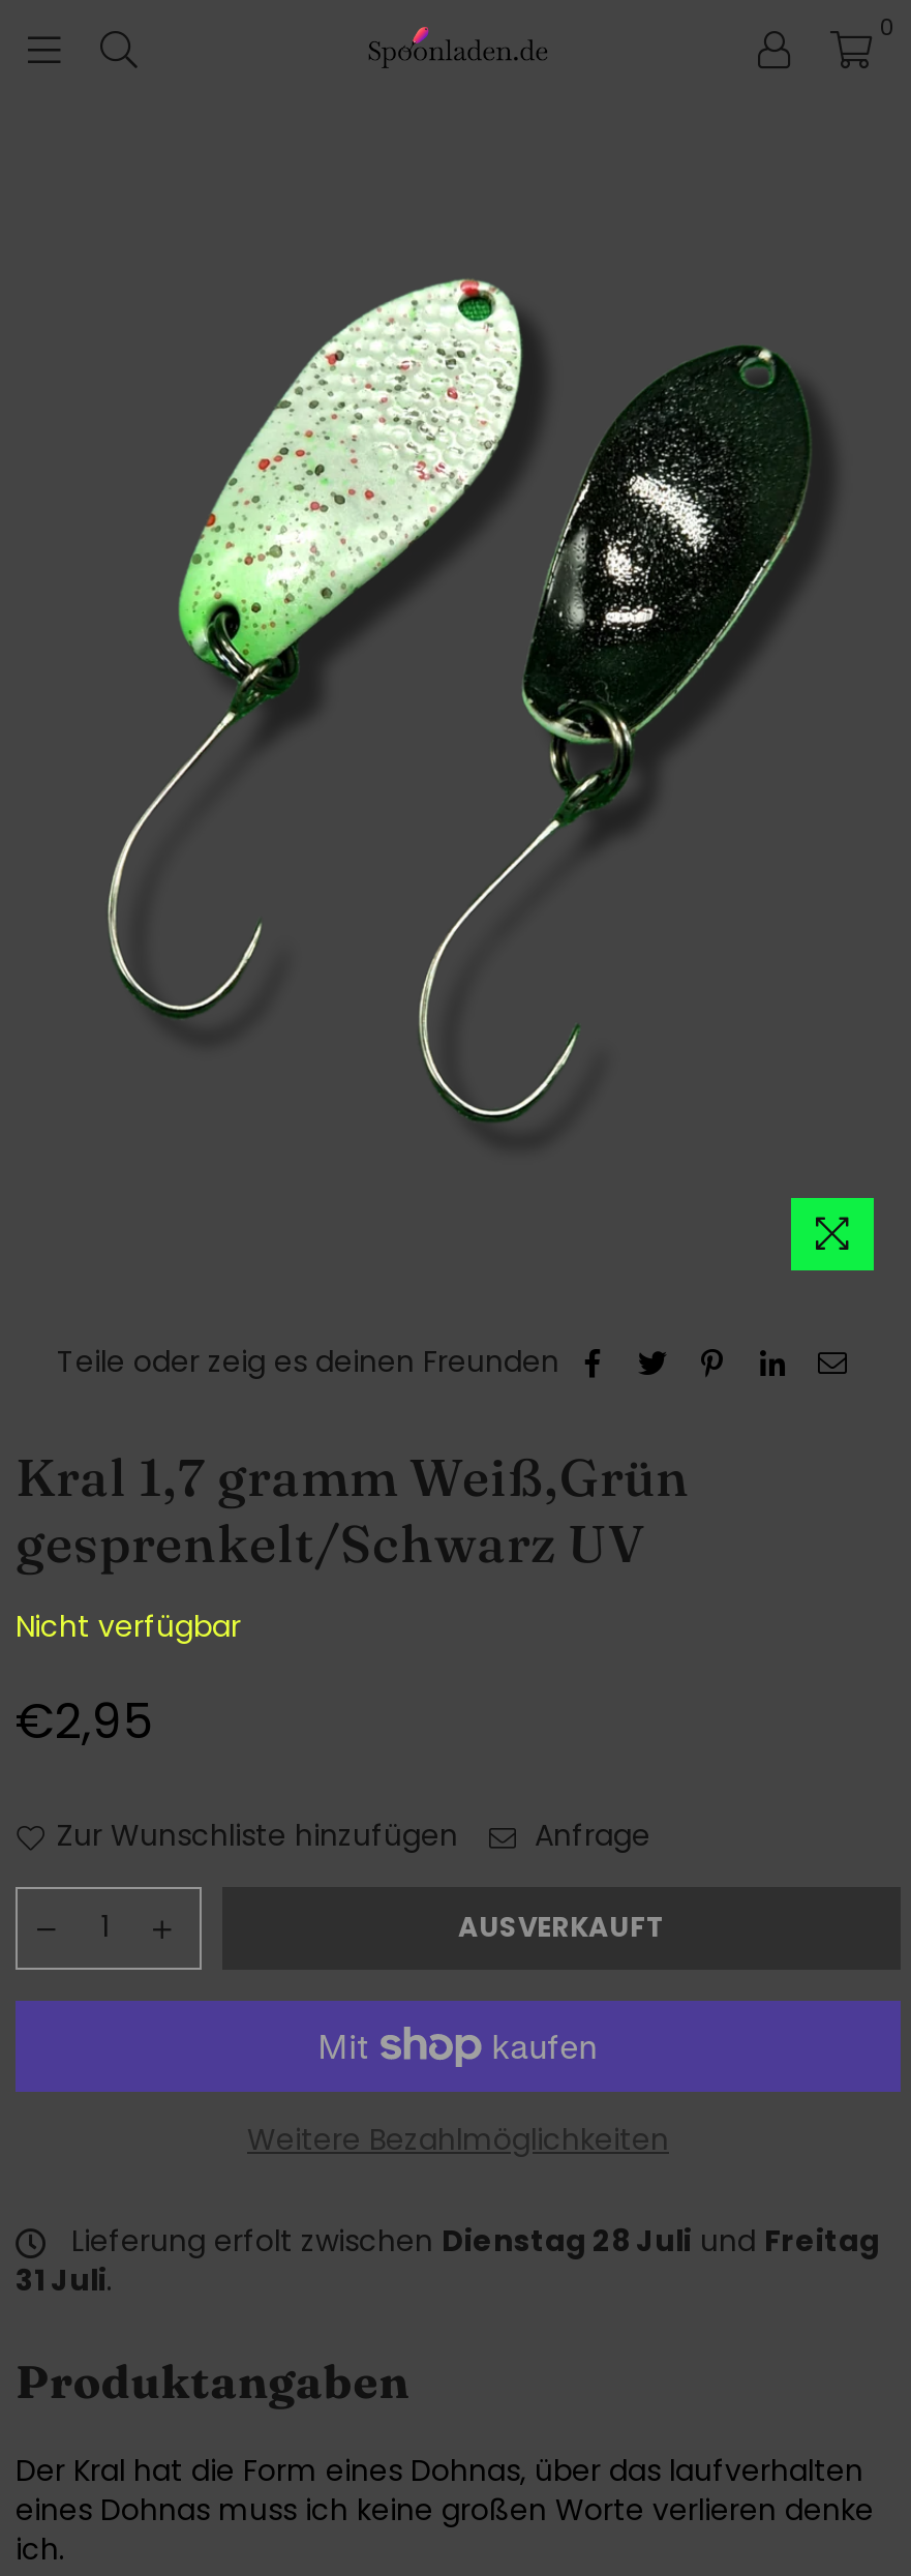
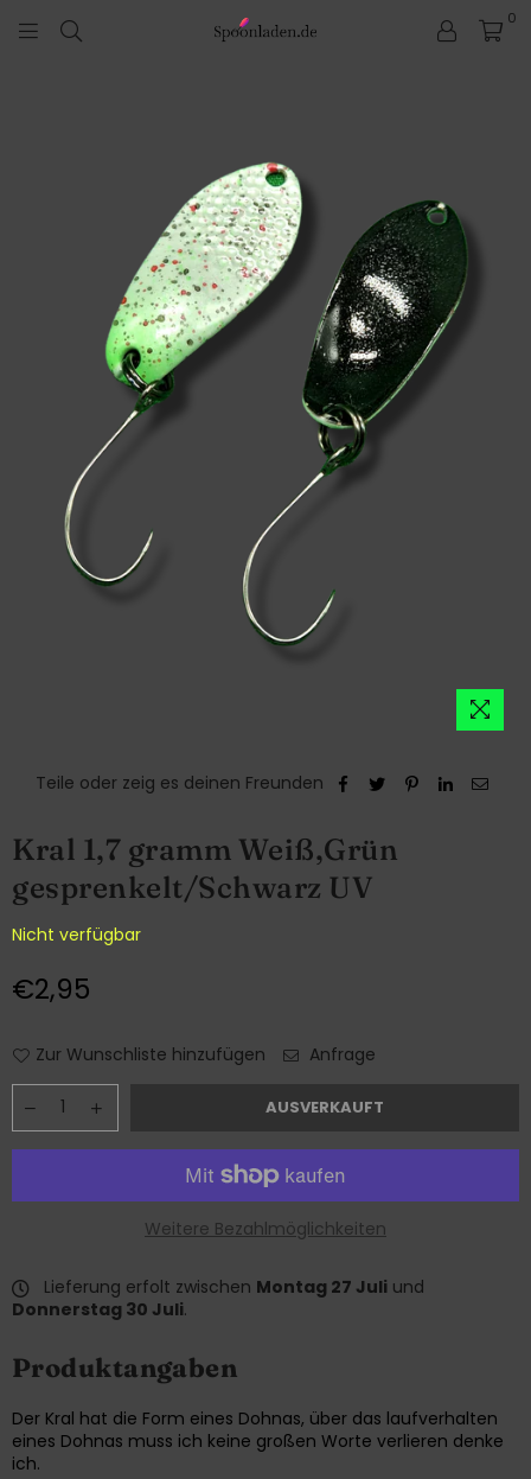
[16,2220,880,2300] Lieferung erfolt zwischen Dienstag 28 Juli und Freitag | 31 Juli. -> [12,1275,424,1321] Lieferung erfolt zwischen Montag 27 Juli und | Donnerstag 30 Juli.

